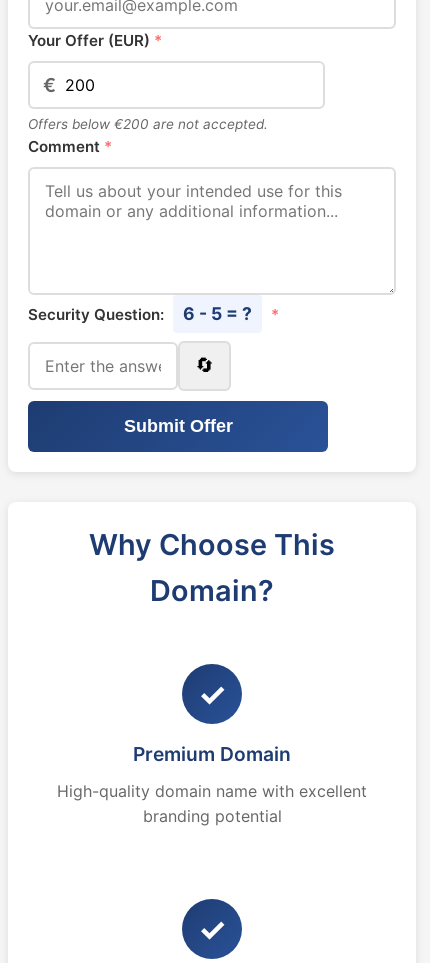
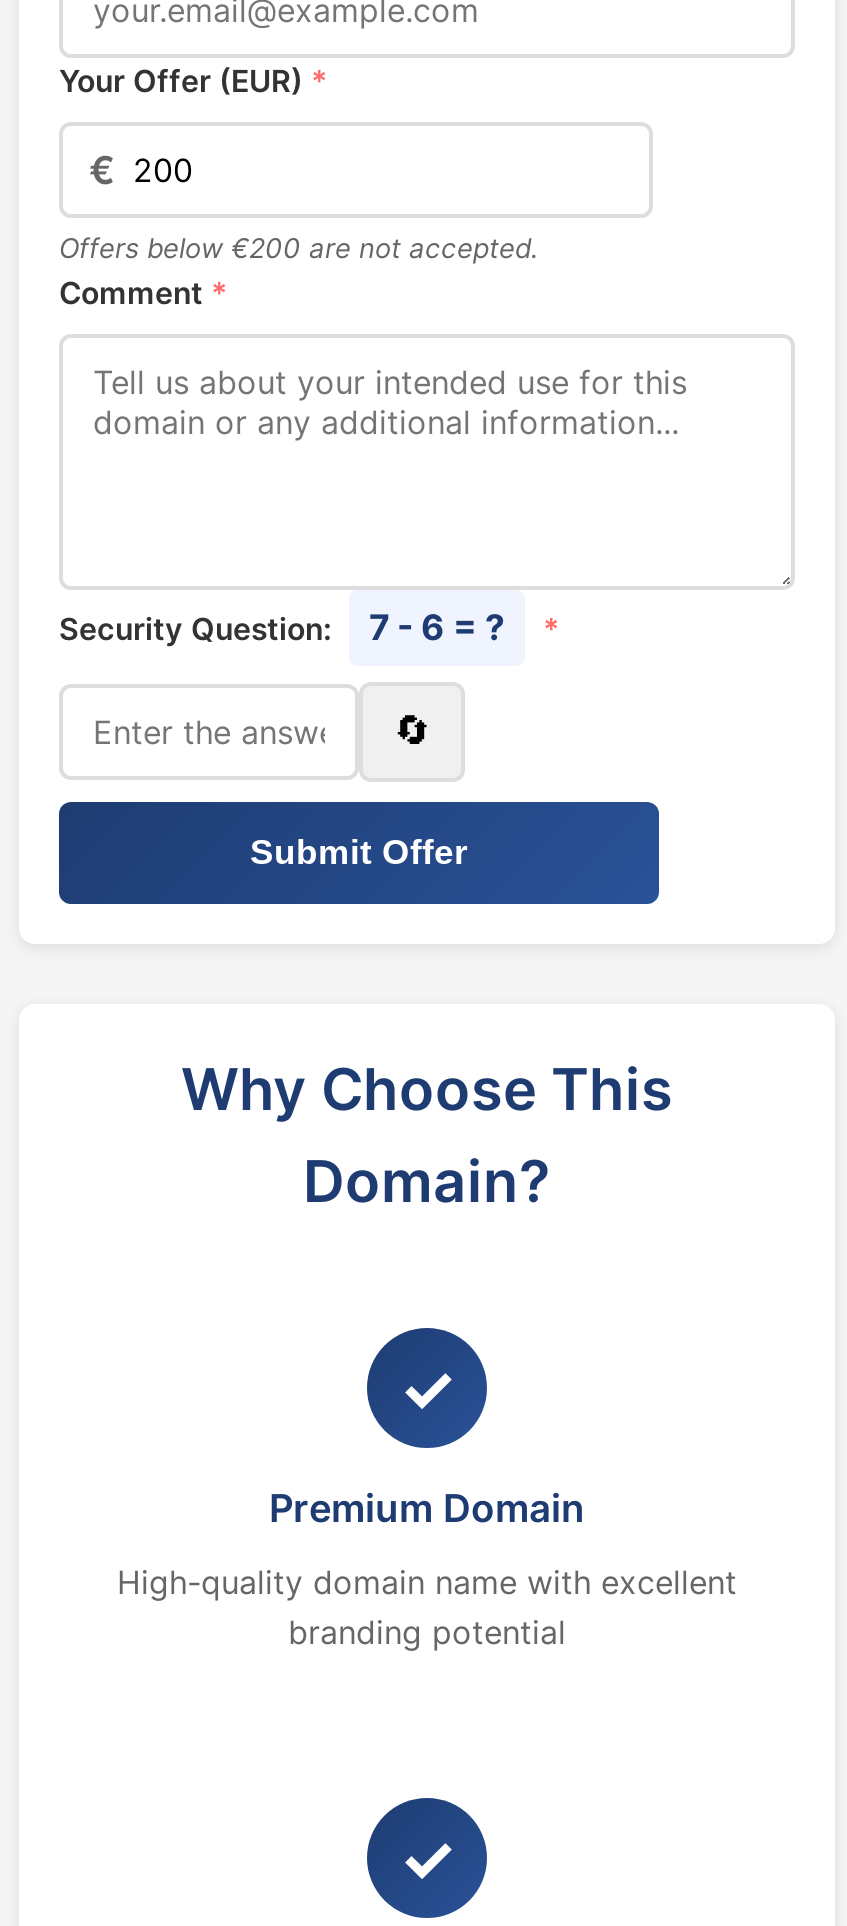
[183,303,252,324] 6 - 5 = ? -> [369,606,505,648] 7 - 6 = ?

